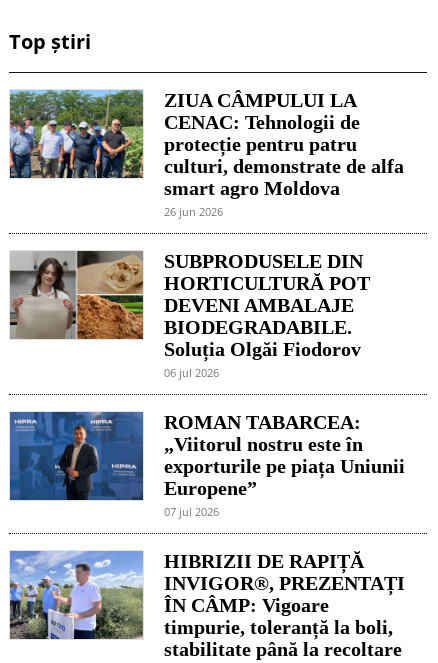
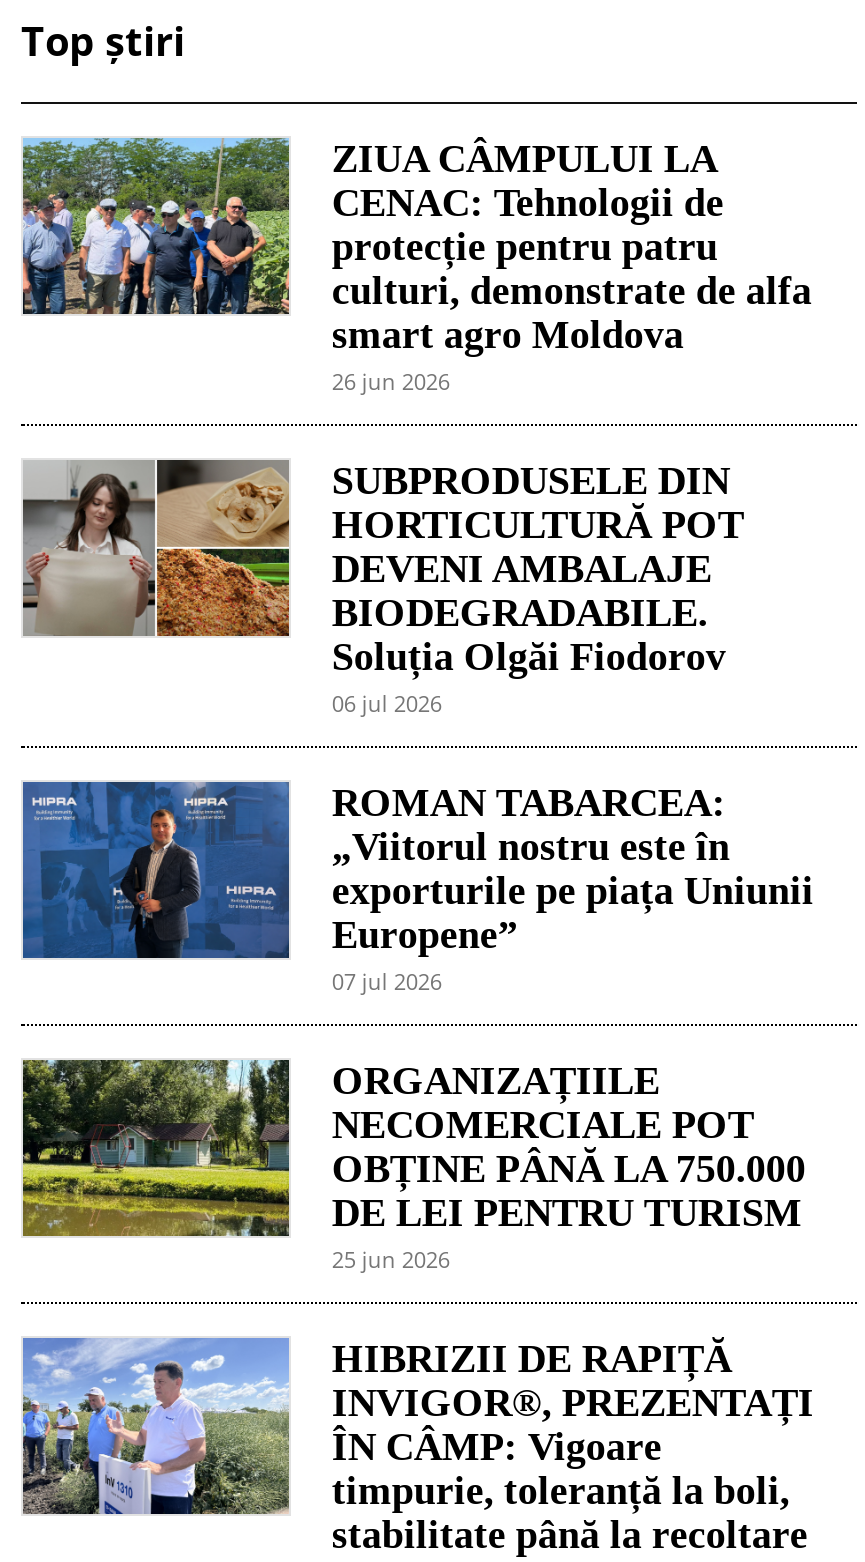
none -> [21,1058,806,1274] [image] | ORGANIZAȚIILE | NECOMERCIALE POT | OBȚINE PÂNĂ LA 750.000 | DE LEI PENTRU TURISM | 25 jun 2026

